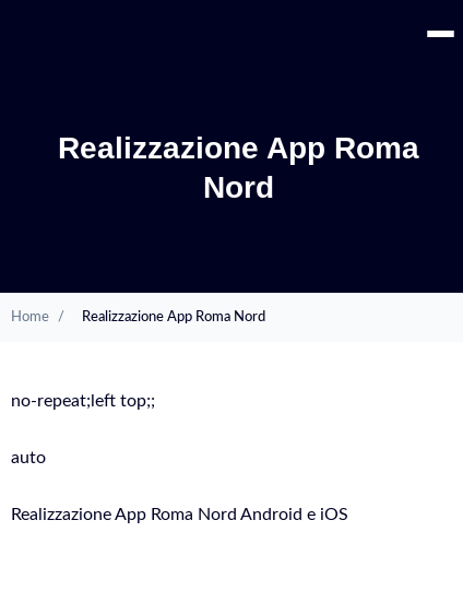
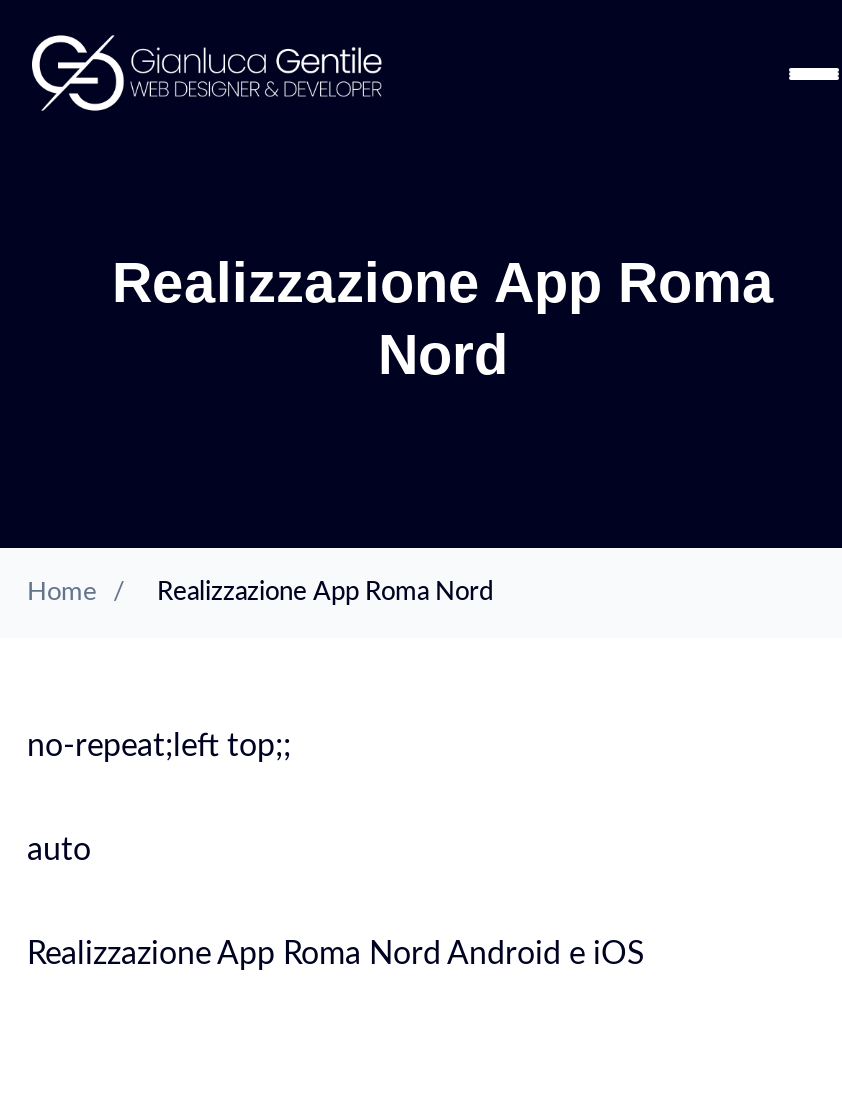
none -> [29,34,383,114] [image]

